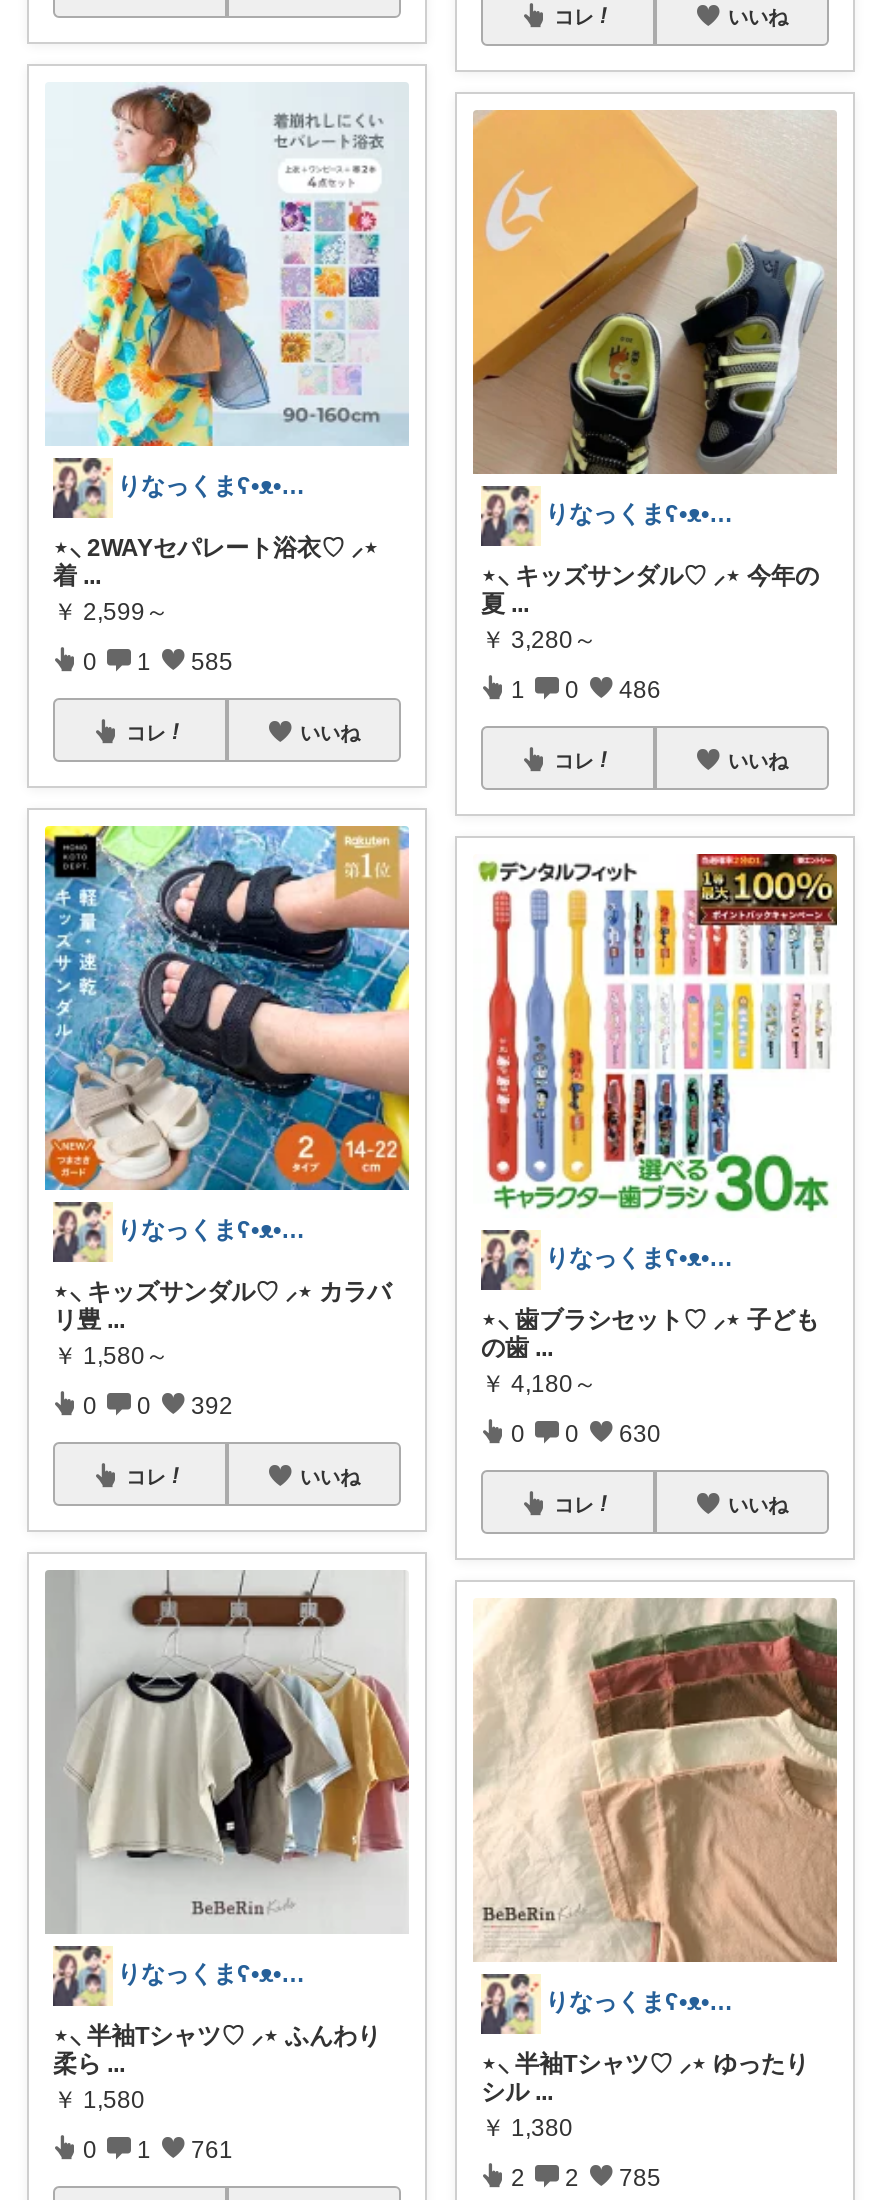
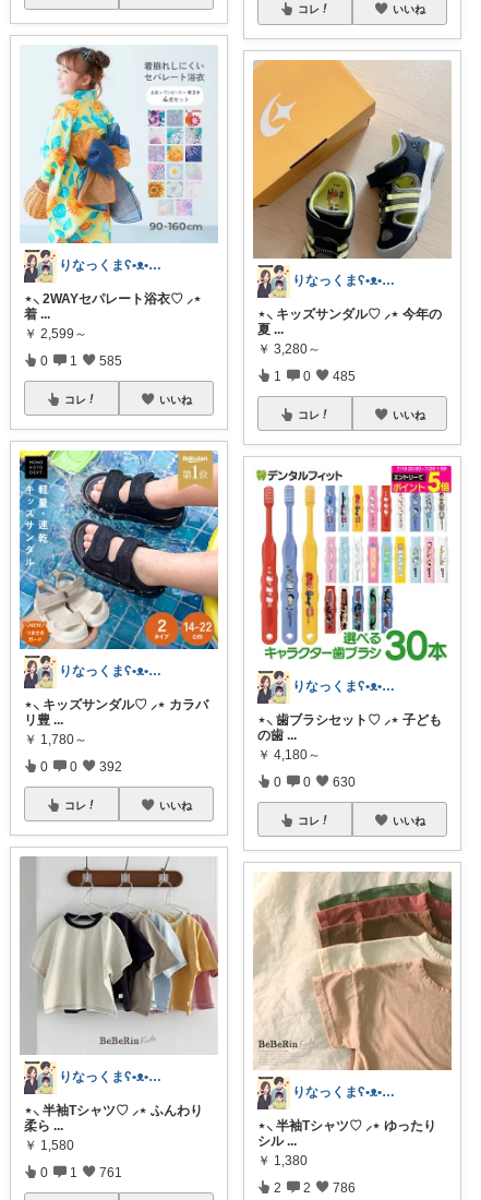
[511,676,661,700] 1 0 486 -> [274,369,356,382] 1 0 485
[695,852,839,928] [image] -> [375,465,453,505] [image]
[53,1342,169,1370] ￥ 1,580～ -> [24,732,87,747] ￥ 1,780～
[511,2164,661,2188] 2 2 785 -> [274,1180,356,1193] 2 2 786

